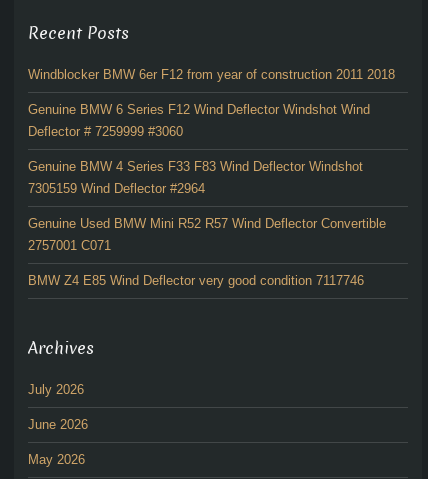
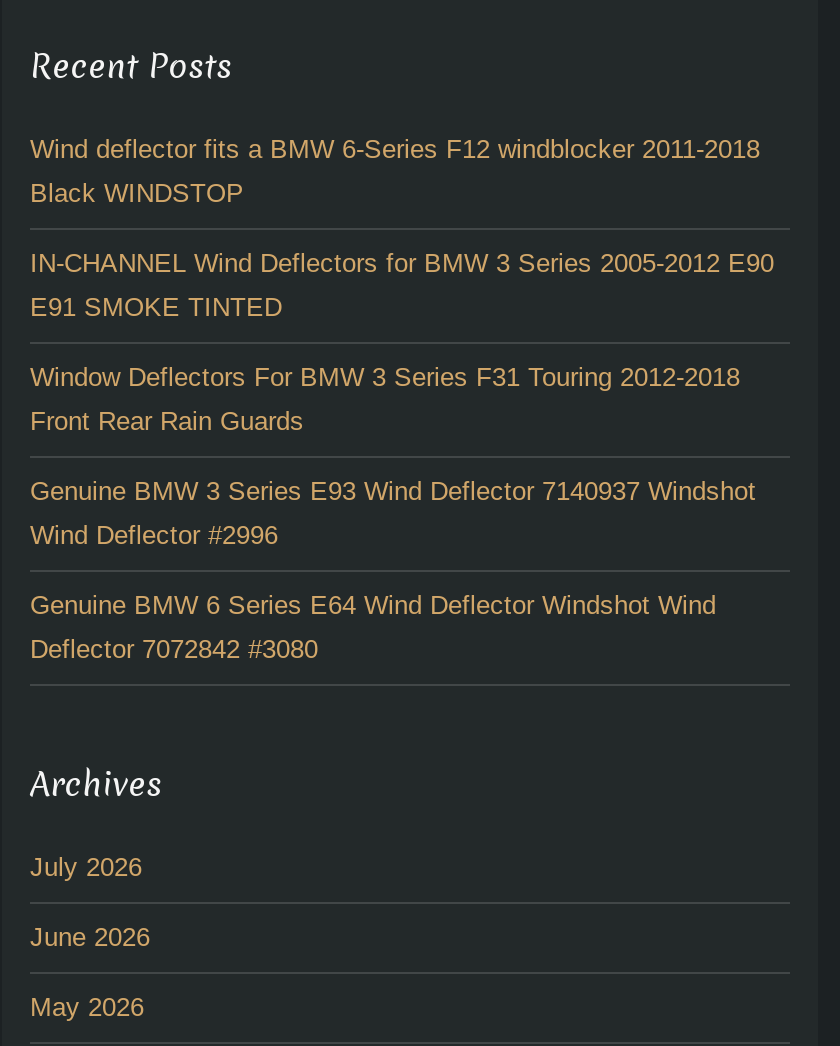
[28,67,395,288] Windblocker BMW 6er F12 from year of construction 2011 2018 | Genuine BMW 6 Series F12 Wind Deflector Windshot Wind | Deflector # 7259999 #3060 | Genuine BMW 4 Series F33 F83 Wind Deflector Windshot | 7305159 Wind Deflector #2964 | Genuine Used BMW Mini R52 R57 Wind Deflector Convertible | 2757001 C071 | BMW Z4 E85 Wind Deflector very good condition 7117746 -> [30,134,774,664] Wind deflector fits a BMW 6-Series F12 windblocker 2011-2018 | Black WINDSTOP | IN-CHANNEL Wind Deflectors for BMW 3 Series 2005-2012 E90 | E91 SMOKE TINTED | Window Deflectors For BMW 3 Series F31 Touring 2012-2018 | Front Rear Rain Guards | Genuine BMW 3 Series E93 Wind Deflector 7140937 Windshot | Wind Deflector #2996 | Genuine BMW 6 Series E64 Wind Deflector Windshot Wind | Deflector 7072842 #3080

